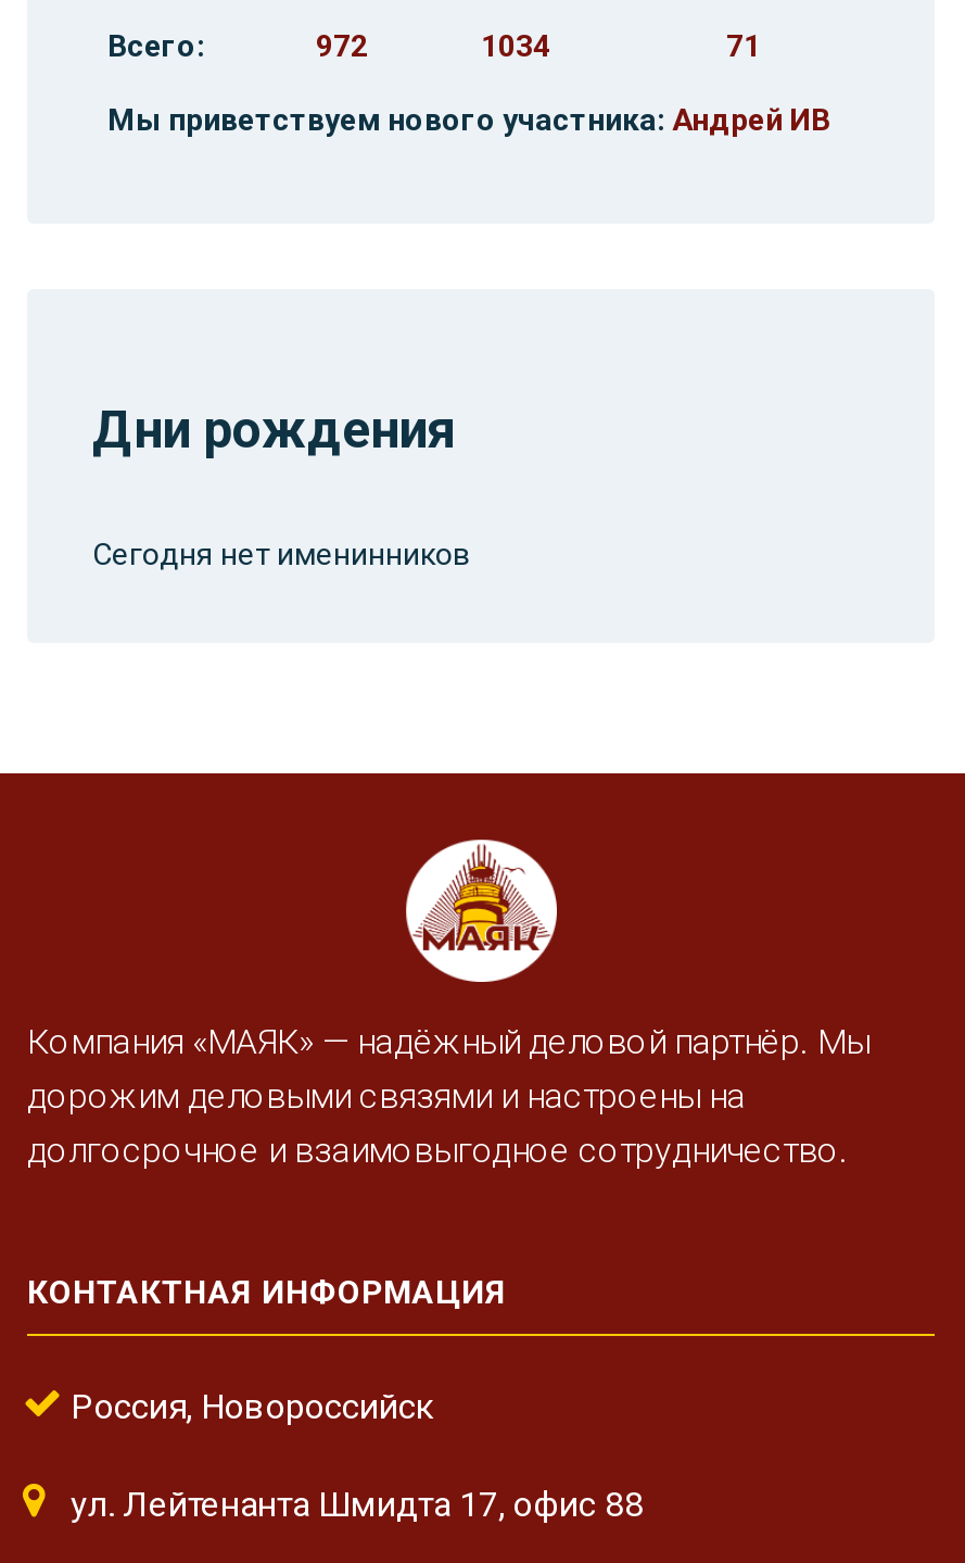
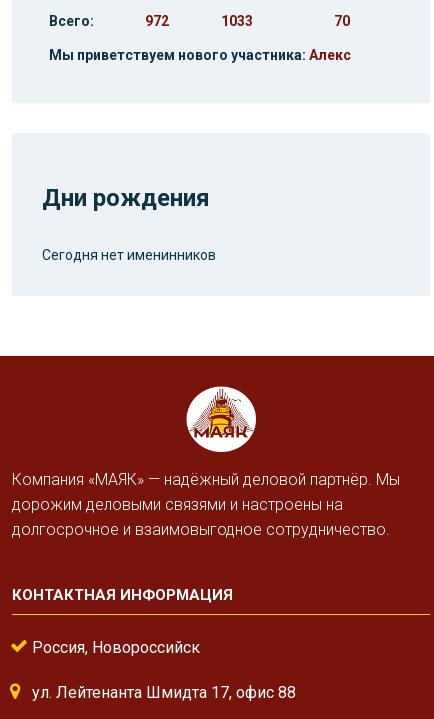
[481,28,761,62] 1034 | 71 -> [221,13,350,29] 1033 | 70
[107,101,830,136] Мы приветствуем нового участника: Андрей ИВ -> [49,47,351,63] Мы приветствуем нового участника: Алекс

